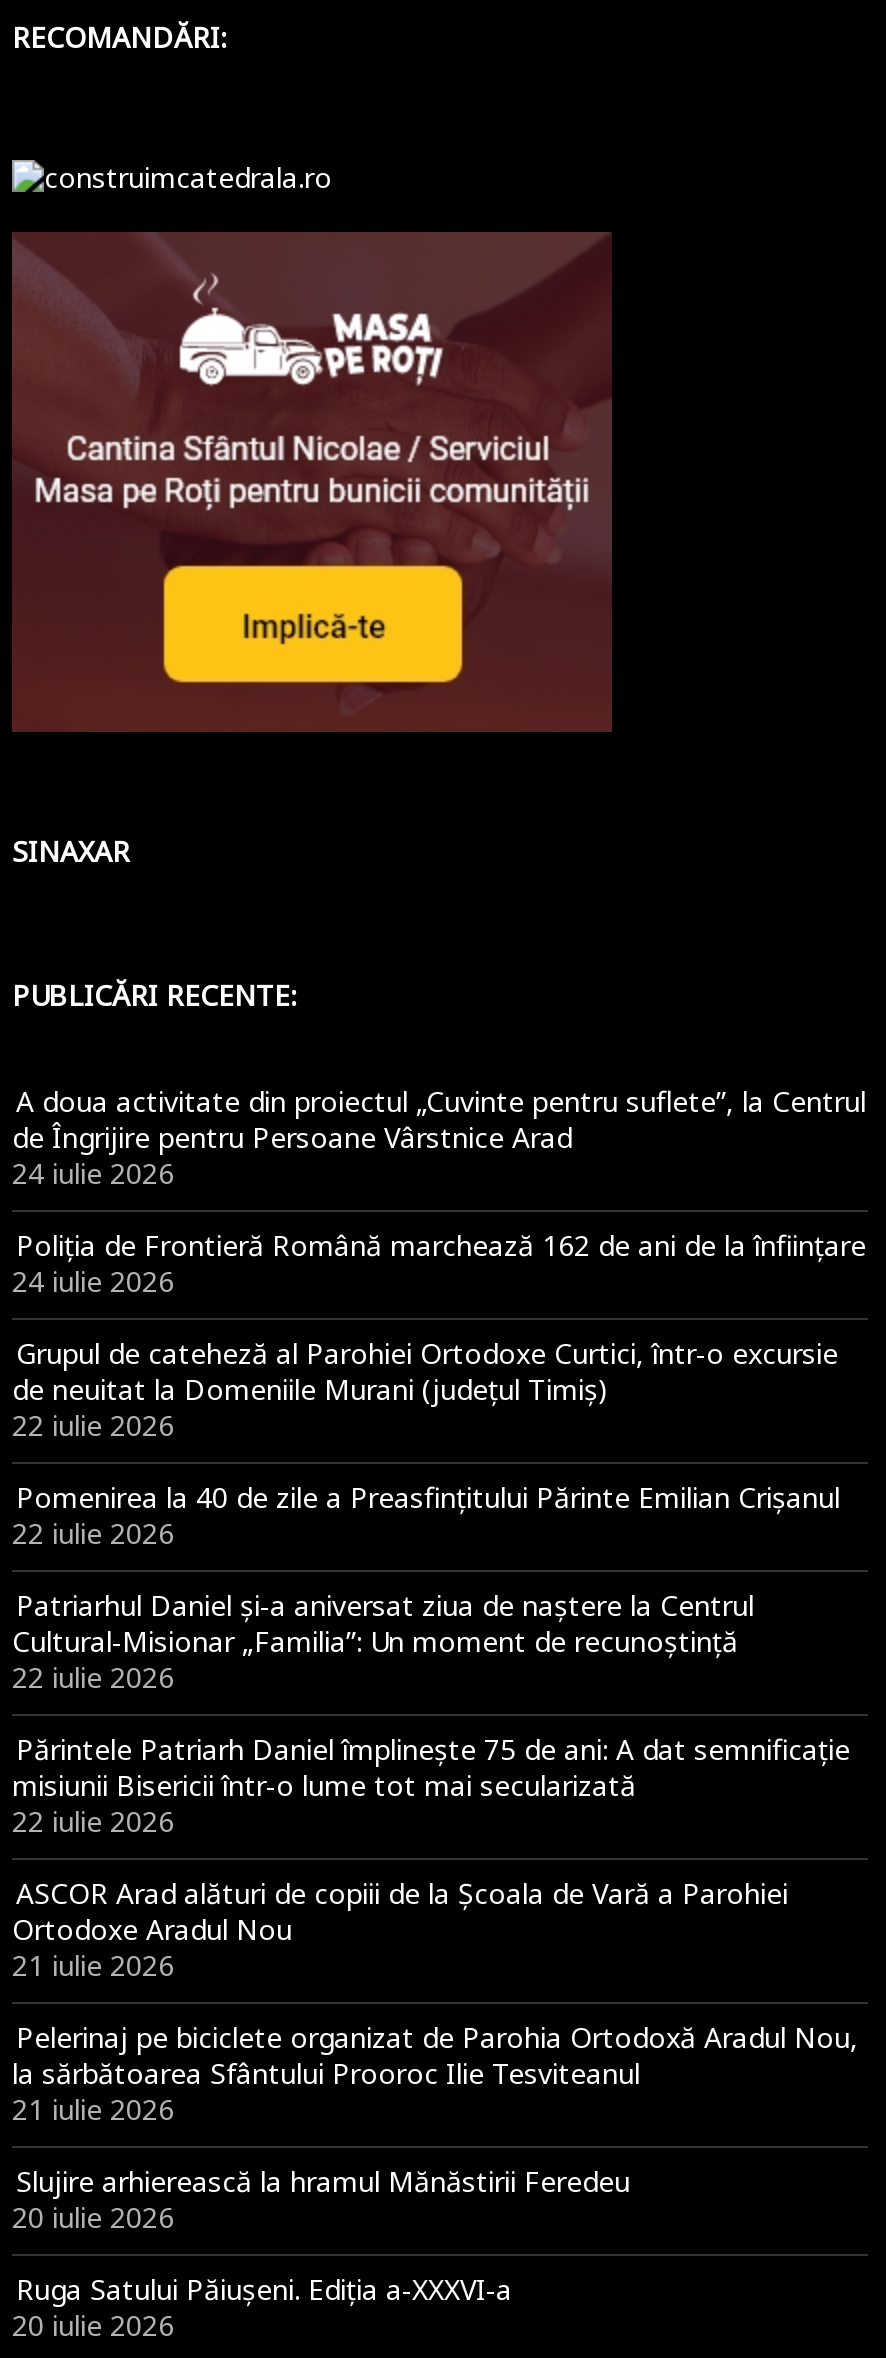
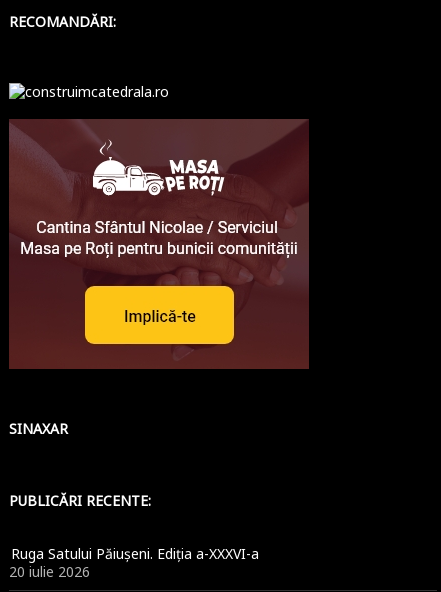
[12,1082,866,2236] A doua activitate din proiectul „Cuvinte pentru suflete”, la Centrul | de Îngrijire pentru Persoane Vârstnice Arad | 24 iulie 2026 | Poliția de Frontieră Română marchează 162 de ani de la înființare | 24 iulie 2026 | Grupul de cateheză al Parohiei Ortodoxe Curtici, într-o excursie | de neuitat la Domeniile Murani (județul Timiș) | 22 iulie 2026 | Pomenirea la 40 de zile a Preasfințitului Părinte Emilian Crișanul | 22 iulie 2026 | Patriarhul Daniel și-a aniversat ziua de naștere la Centrul | Cultural-Misionar „Familia”: Un moment de recunoștință | 22 iulie 2026 | Părintele Patriarh Daniel împlinește 75 de ani: A dat semnificație | misiunii Bisericii într-o lume tot mai secularizată | 22 iulie 2026 | ASCOR Arad alături de copiii de la Școala de Vară a Parohiei | Ortodoxe Aradul Nou | 21 iulie 2026 | Pelerinaj pe biciclete organizat de Parohia Ortodoxă Aradul Nou, | la sărbătoarea Sfântului Prooroc Ilie Tesviteanul | 21 iulie 2026 | Slujire arhierească la hramul Mănăstirii Feredeu | 20 iulie 2026 -> none

